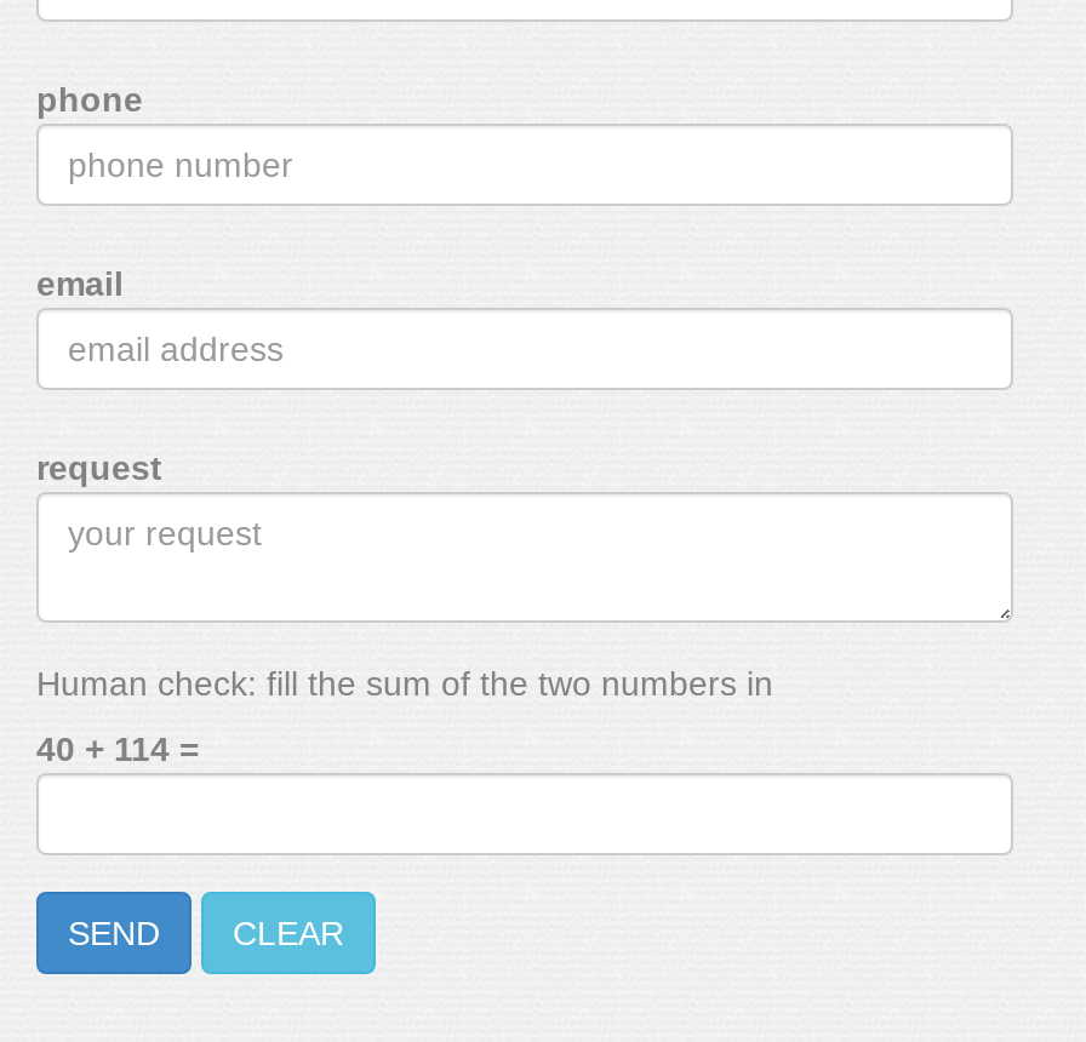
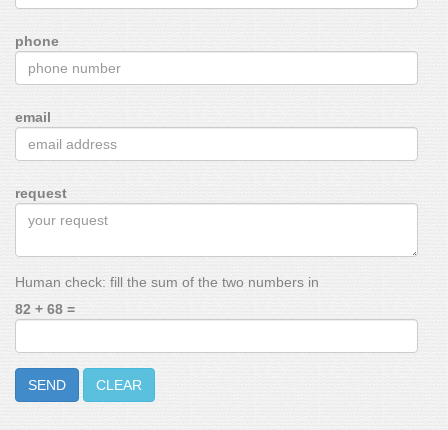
[36,730,199,769] 40 + 114 = -> [15,301,75,317] 82 + 68 =

